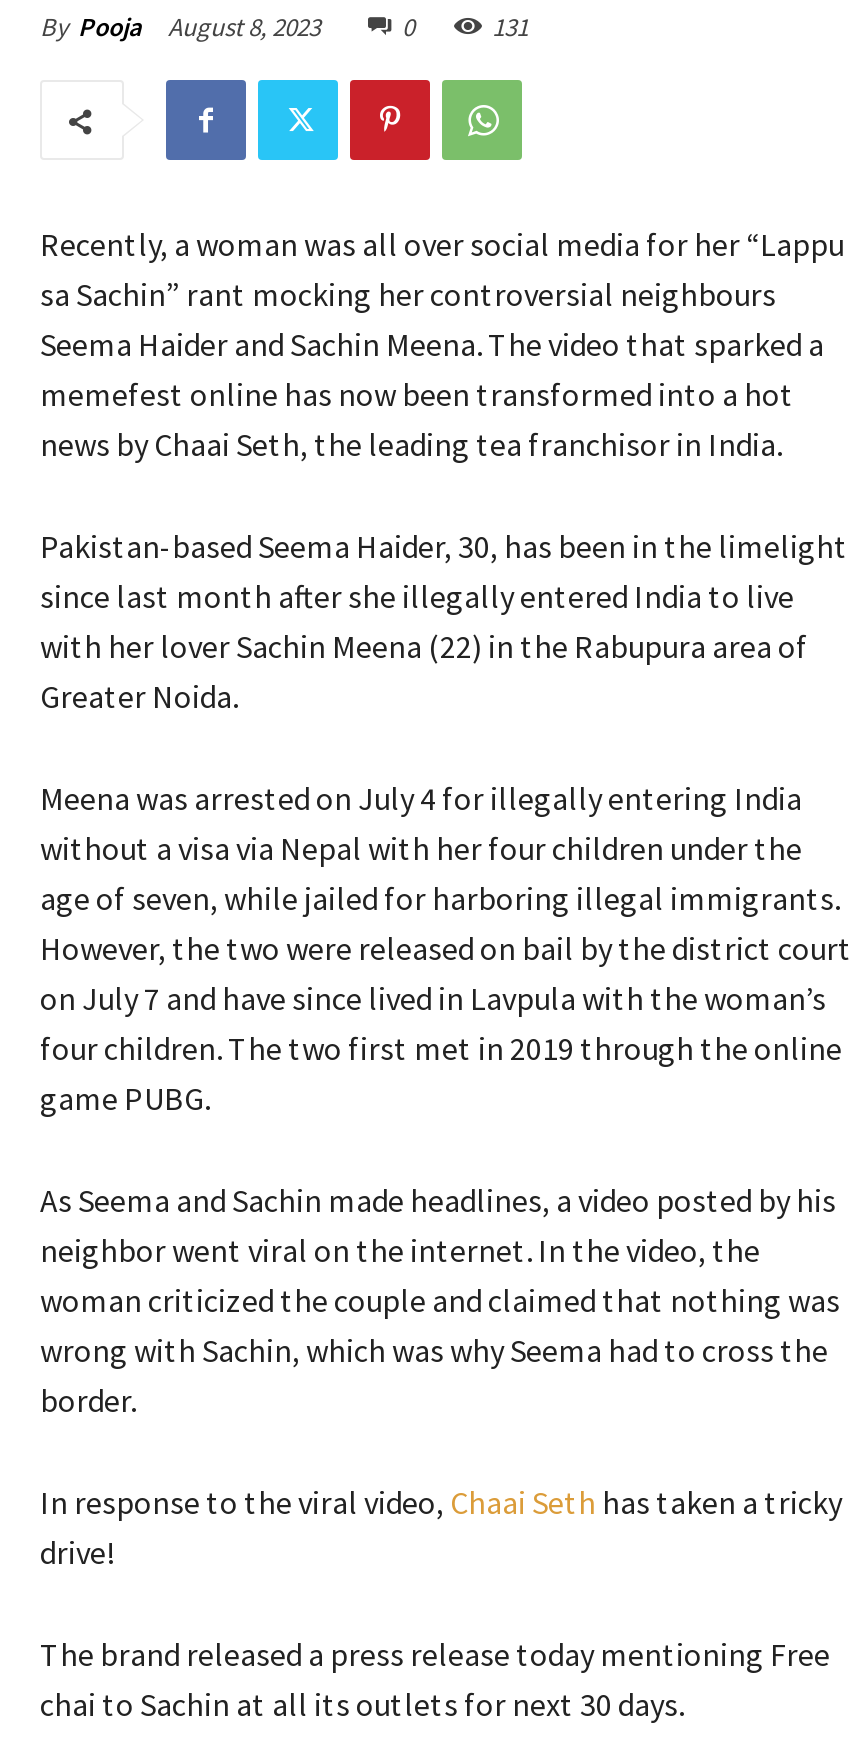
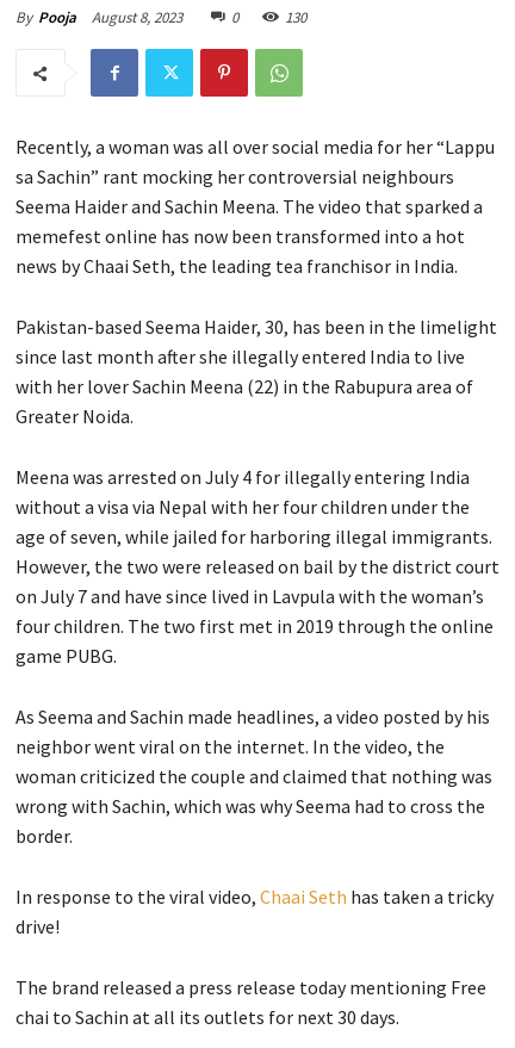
[492,10,528,44] 131 -> [285,7,306,27] 130

